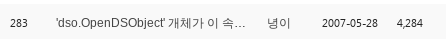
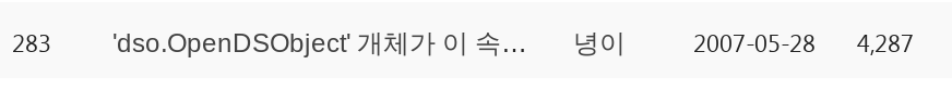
[322,15,423,30] 2007-05-28 4,284 -> [693,26,914,59] 2007-05-28 4,287

